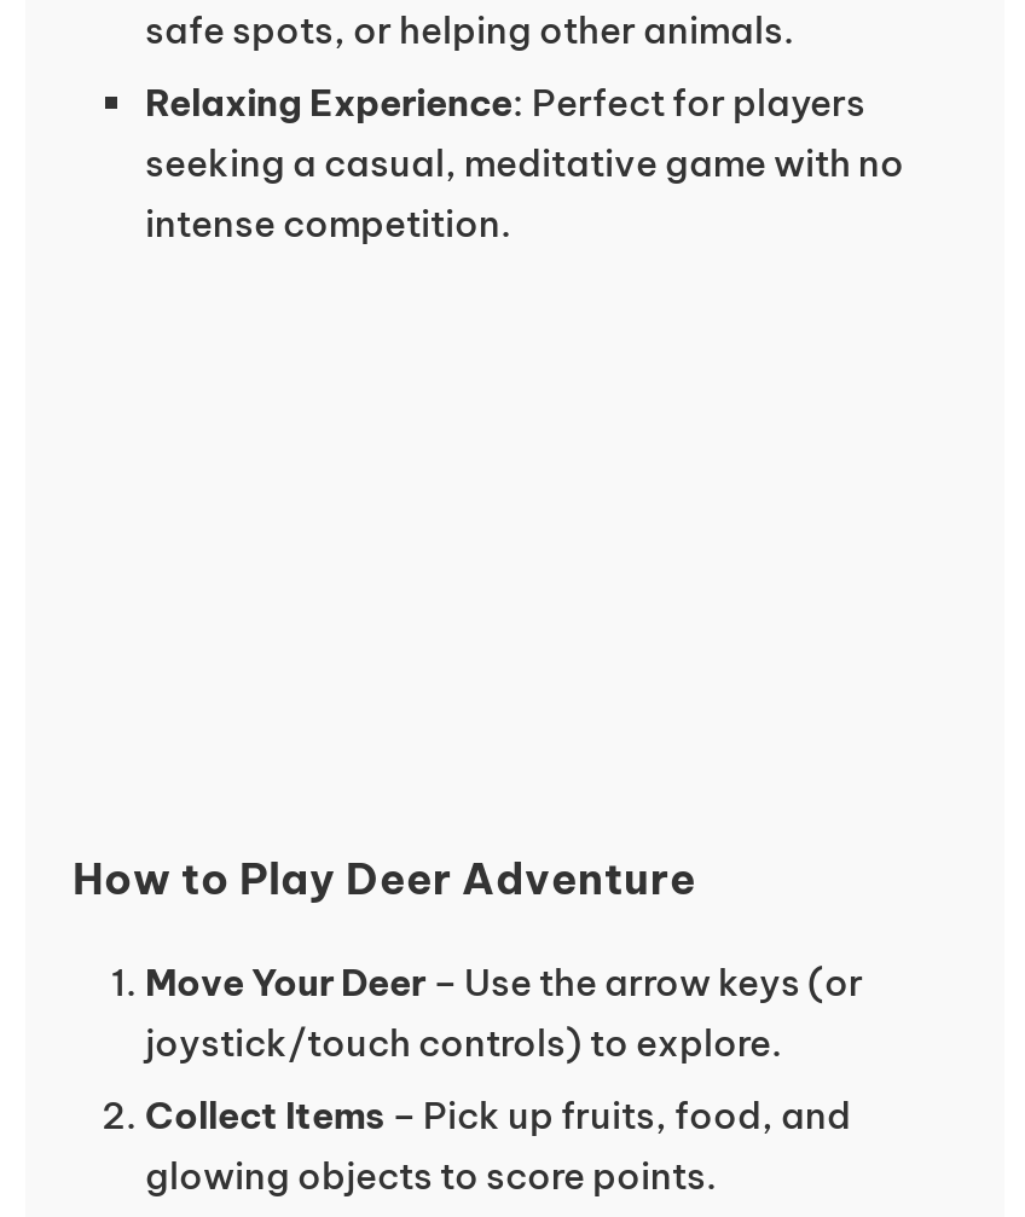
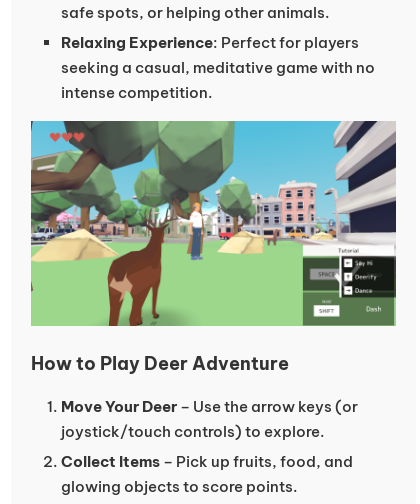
none -> [30,120,397,327] [image]

